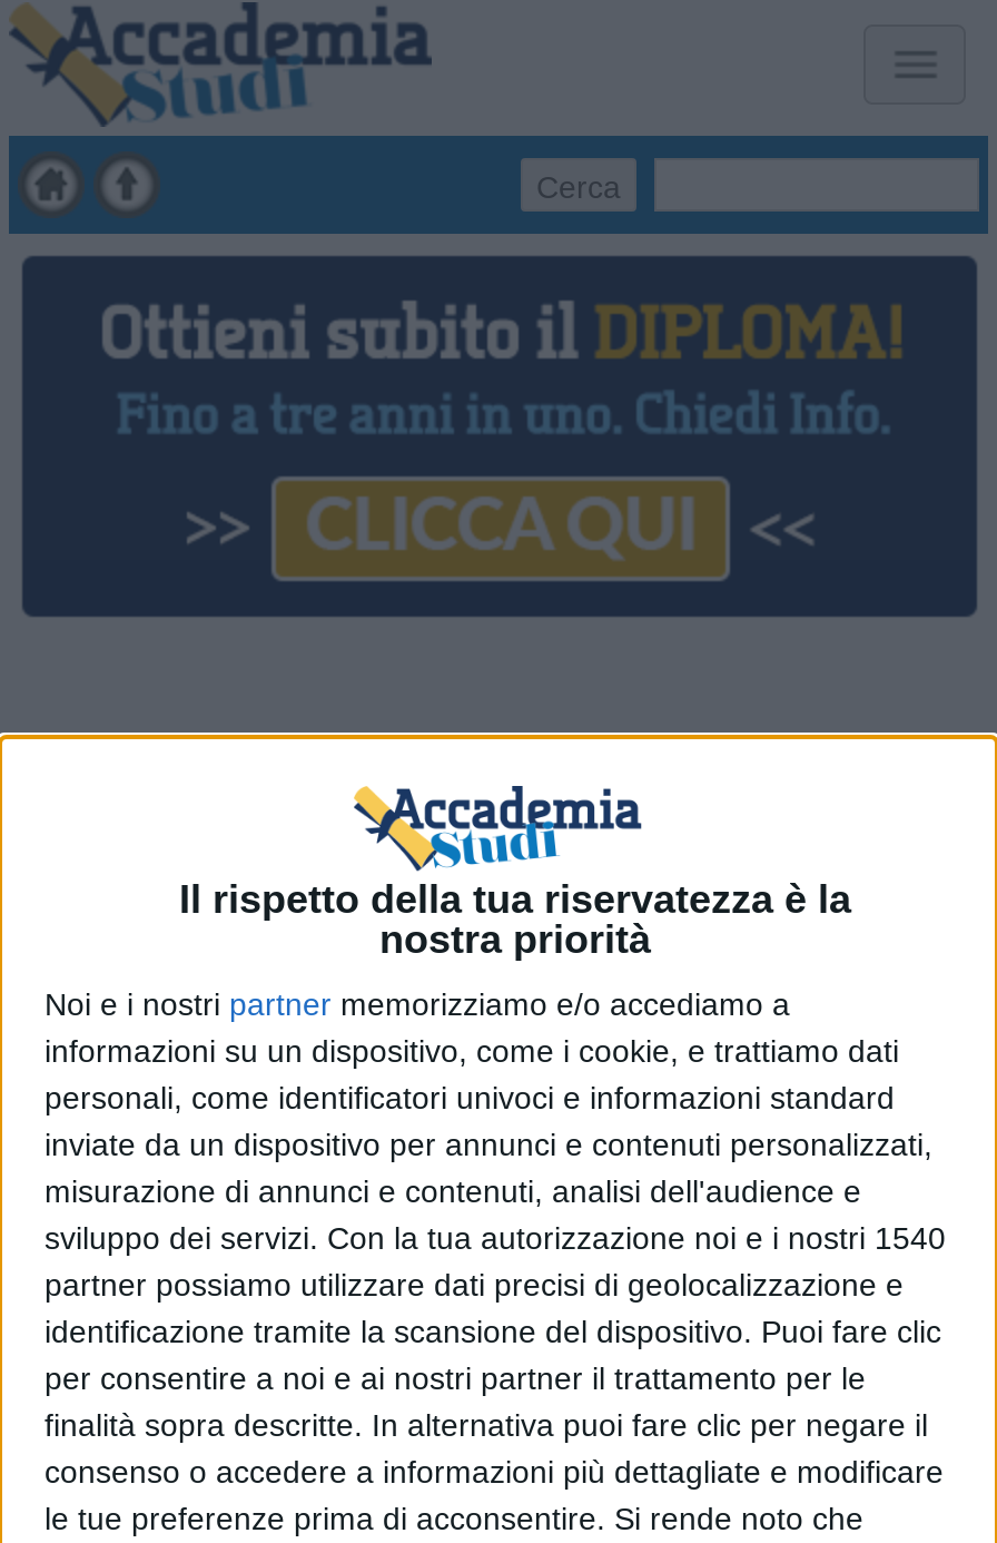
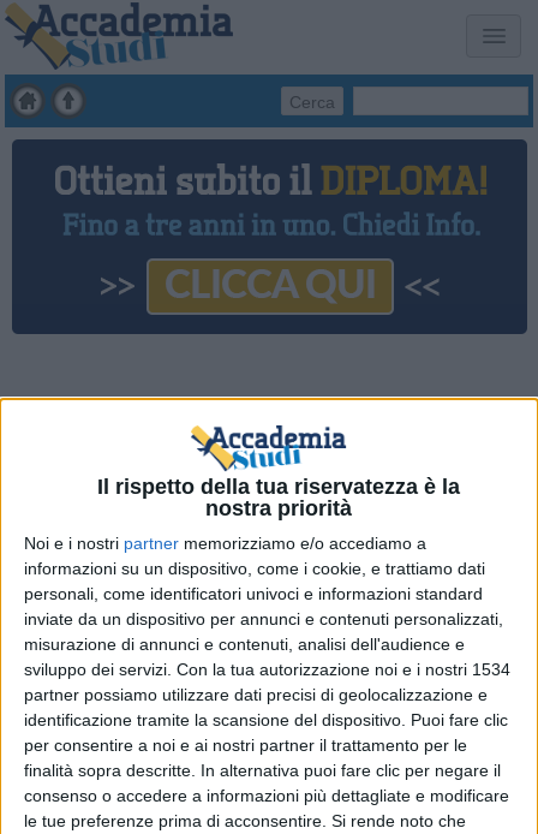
[45,1220,946,1255] sviluppo dei servizi. Con la tua autorizzazione noi e i nostri 1540 -> [24,660,510,679] sviluppo dei servizi. Con la tua autorizzazione noi e i nostri 1534

